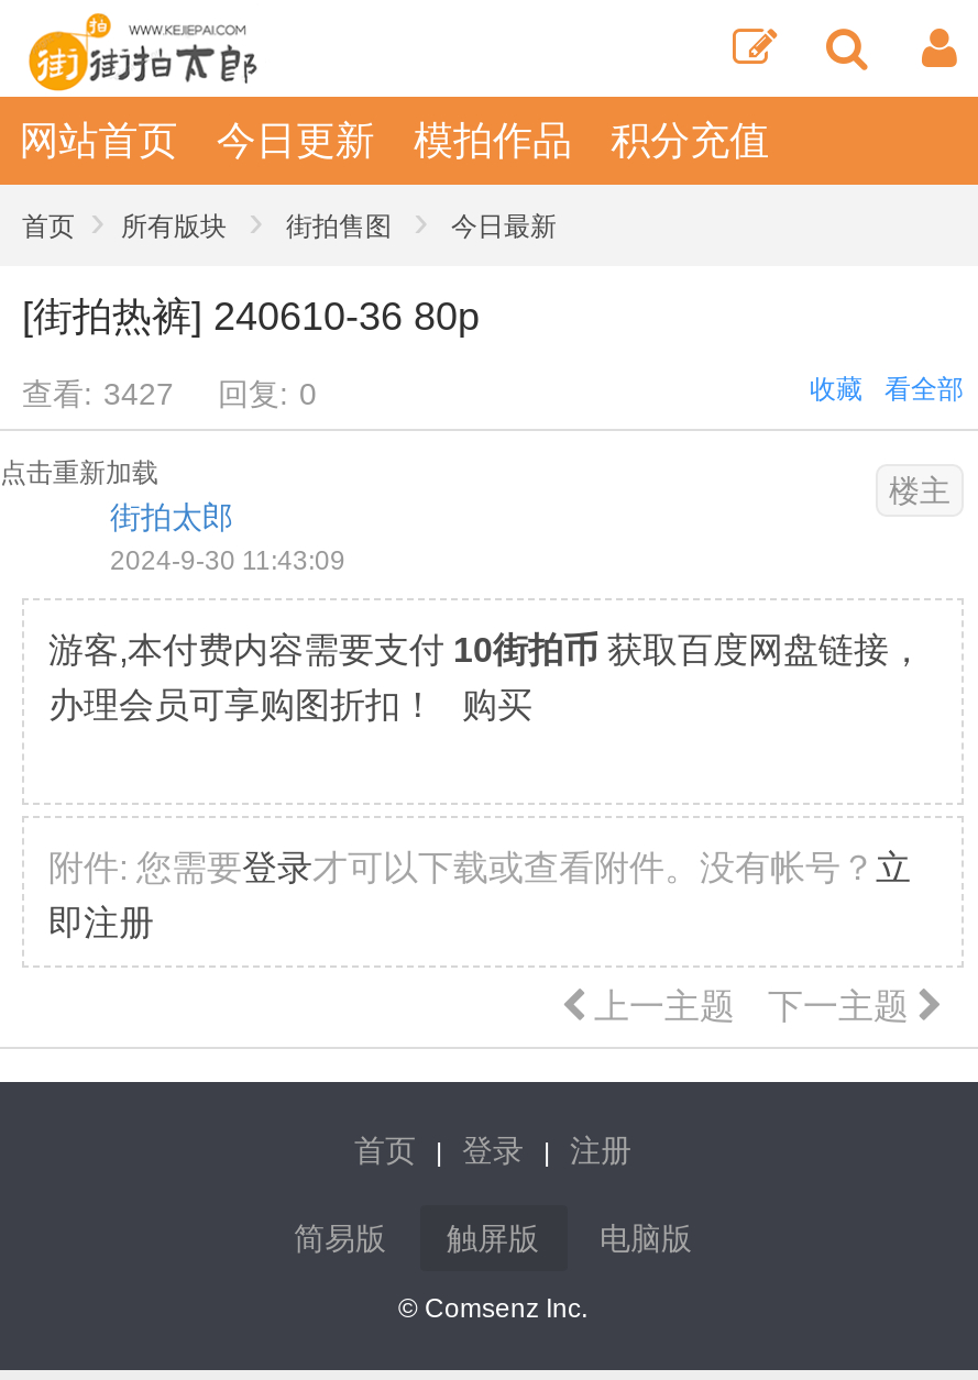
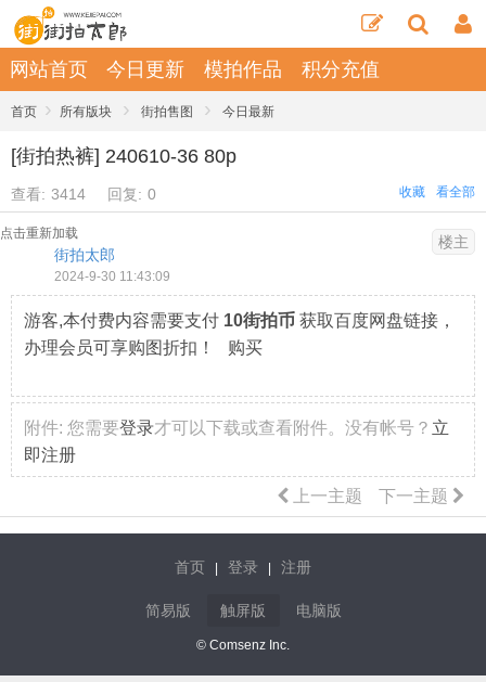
[22,376,317,411] 查看: 3427 回复: 0 -> [11,185,156,203] 查看: 3414 回复: 0

